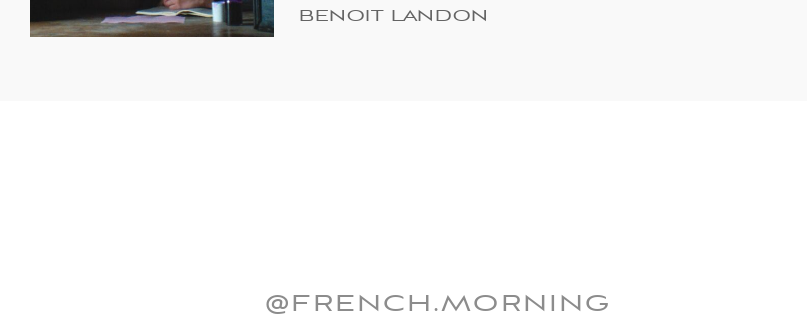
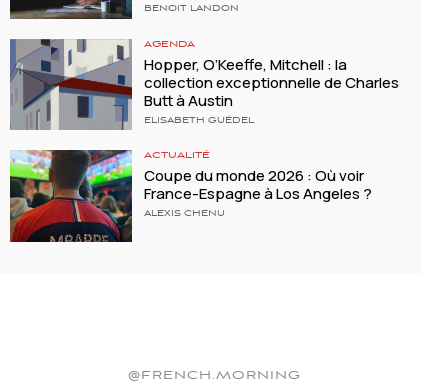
none -> [9,38,399,219] [image] | AGENDA | Hopper, O’Keeffe, Mitchell : la | collection exceptionnelle de Charles | Butt à Austin | ELISABETH GUÉDEL | ACTUALITÉ | Coupe du monde 2026 : Où voir | France-Espagne à Los Angeles ? | ALEXIS CHENU
none -> [9,149,132,243] [image]

